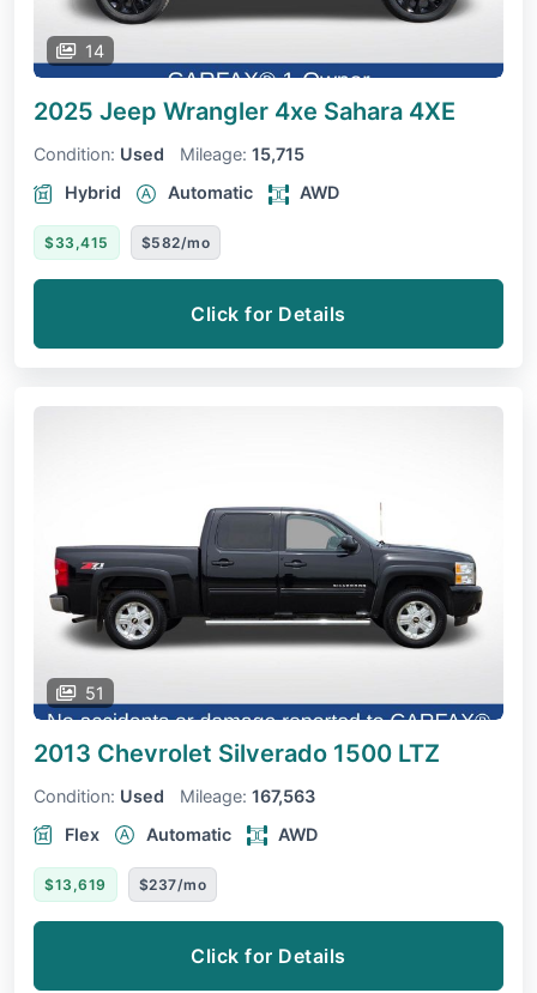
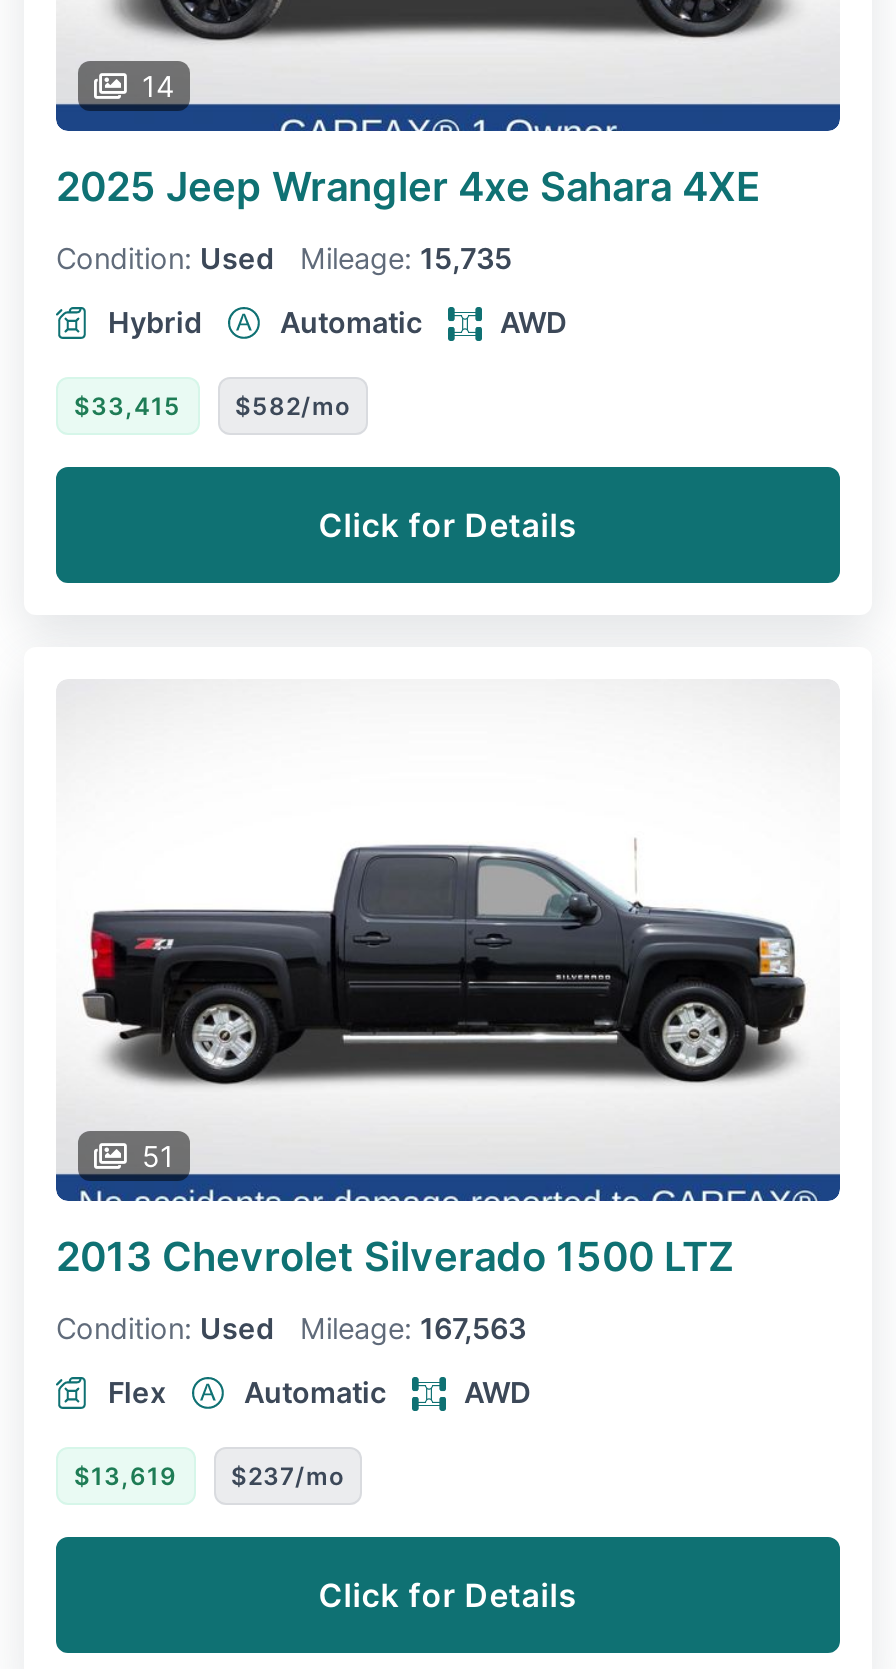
[34,144,304,165] Condition: Used Mileage: 15,715 -> [56,241,512,275] Condition: Used Mileage: 15,735

